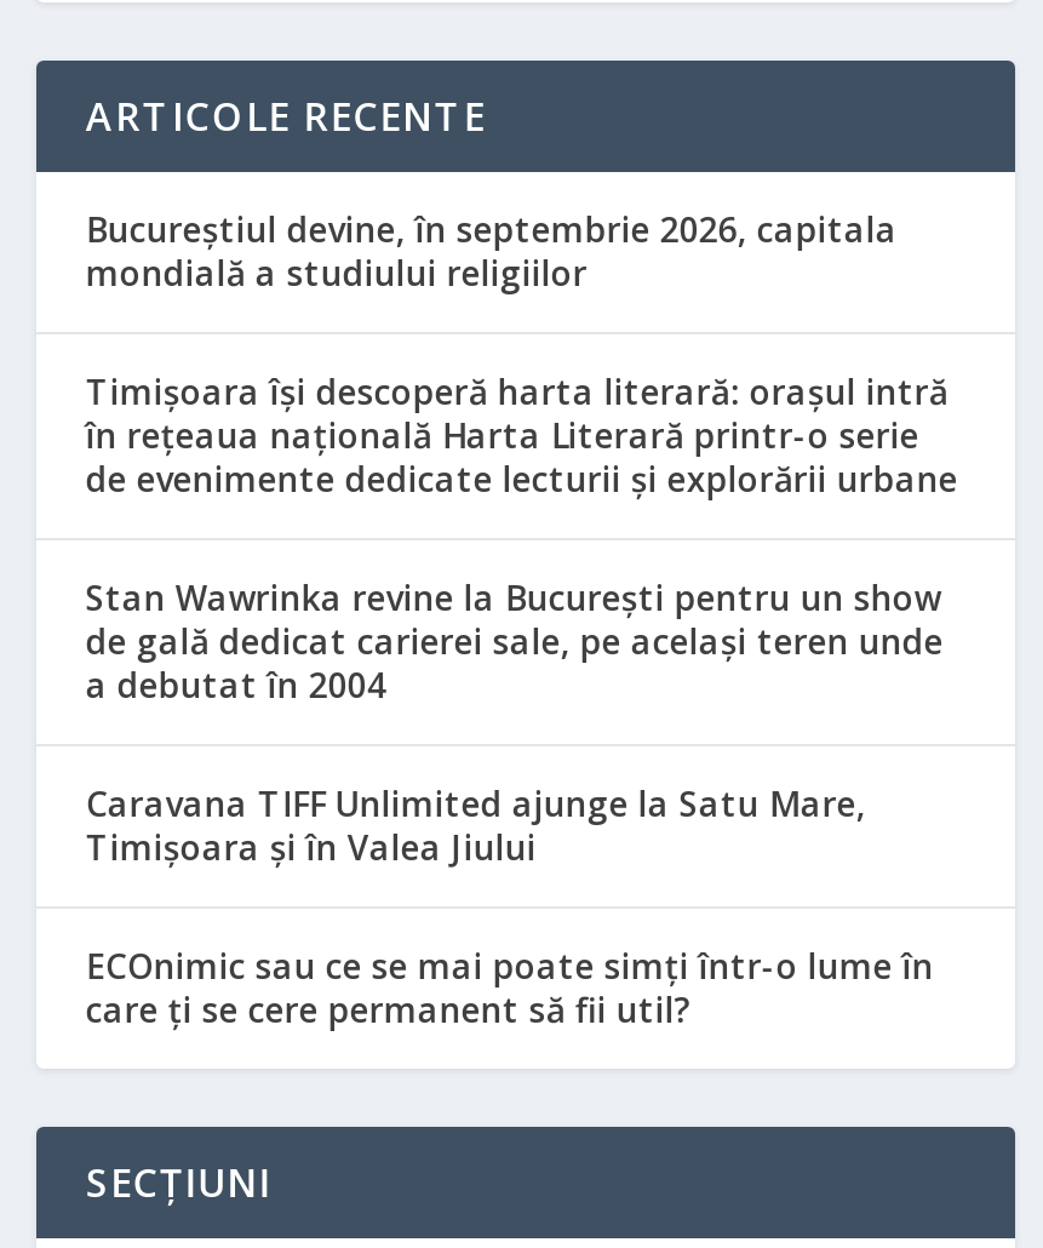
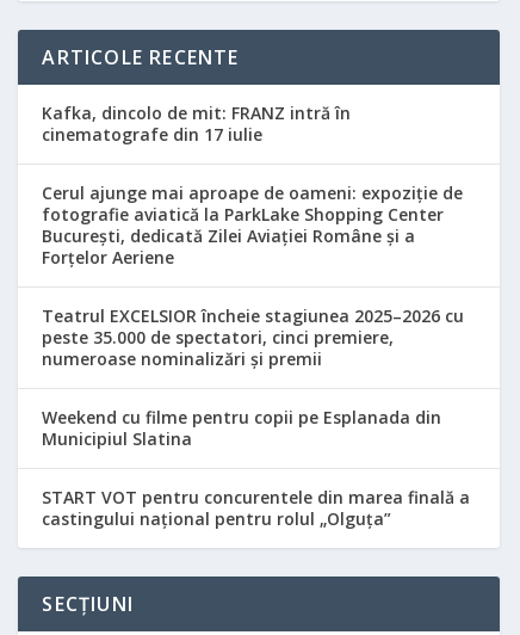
[86,206,897,296] Bucureștiul devine, în septembrie 2026, capitala | mondială a studiului religiilor -> [42,102,351,146] Kafka, dincolo de mit: FRANZ intră în | cinematografe din 17 iulie
[86,369,958,502] Timișoara își descoperă harta literară: orașul intră | în rețeaua națională Harta Literară printr-o serie | de evenimente dedicate lecturii și explorării urbane -> [42,182,463,269] Cerul ajunge mai aproape de oameni: expoziție de | fotografie aviatică la ParkLake Shopping Center | București, dedicată Zilei Aviației Române și a | Forțelor Aeriene
[86,575,943,708] Stan Wawrinka revine la București pentru un show | de gală dedicat carierei sale, pe același teren unde | a debutat în 2004 -> [42,305,464,370] Teatrul EXCELSIOR încheie stagiunea 2025–2026 cu | peste 35.000 de spectatori, cinci premiere, | numeroase nominalizări și premii
[86,781,866,870] Caravana TIFF Unlimited ajunge la Satu Mare, | Timișoara și în Valea Jiului -> [42,406,442,450] Weekend cu filme pentru copii pe Esplanada din | Municipiul Slatina
[86,943,934,1033] ECOnimic sau ce se mai poate simți într-o lume în | care ți se cere permanent să fii util? -> [42,486,470,530] START VOT pentru concurentele din marea finală a | castingului național pentru rolul „Olguța”

